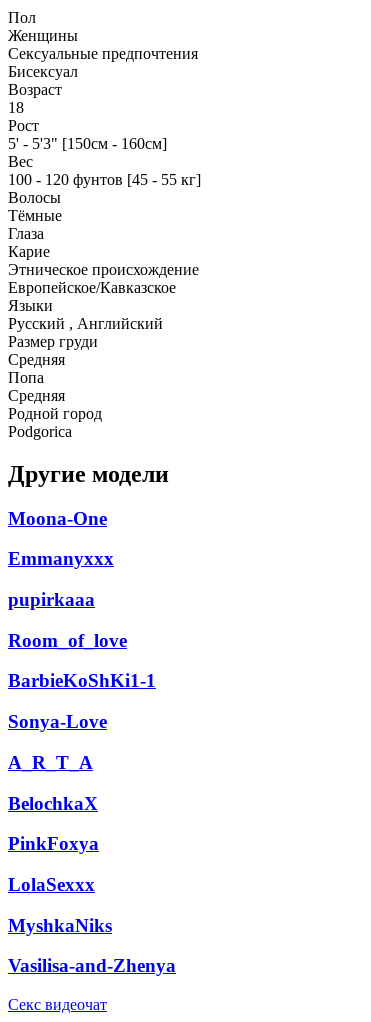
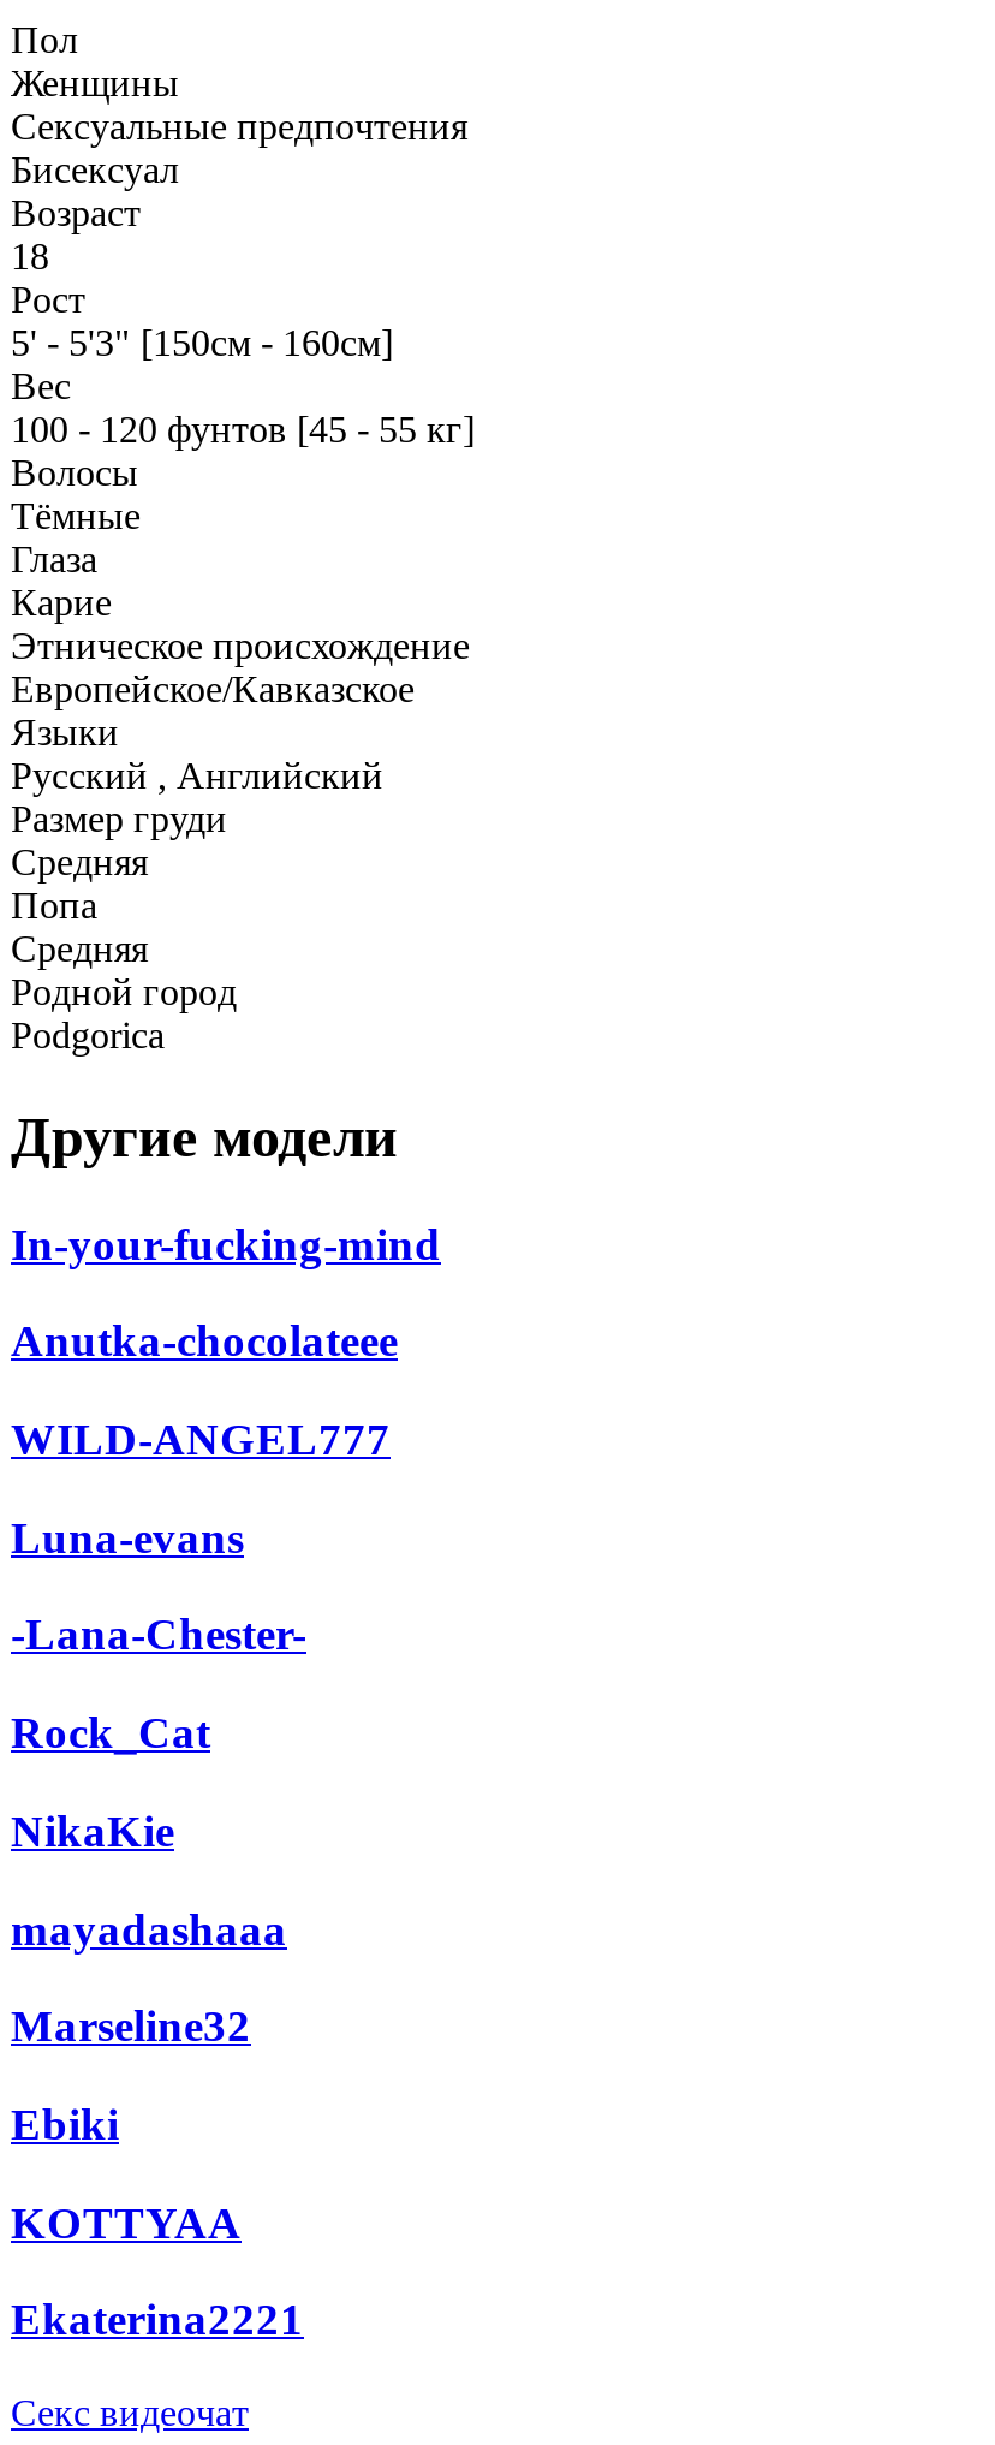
[8,507,107,528] Moona-One -> [11,1218,441,1268] In-your-fucking-mind
[8,548,114,569] Emmanyxxx -> [11,1316,398,1366] Anutka-chocolateee
[8,589,95,610] pupirkaaa -> [11,1413,391,1464] WILD-ANGEL777
[8,630,127,651] Room_of_love -> [11,1511,244,1562] Luna-evans
[8,670,156,691] BarbieKoShKi1-1 -> [11,1609,306,1660] -Lana-Chester-
[8,711,107,732] Sonya-Love -> [11,1707,210,1758] Rock_Cat
[8,752,93,773] A_R_T_A -> [11,1805,174,1856] NikaKie
[8,792,98,813] BelochkaX -> [11,1903,287,1953] mayadashaaa
[8,833,99,854] PinkFoxya -> [11,2001,251,2051] Marseline32
[8,874,95,895] LolaSexxx -> [11,2099,119,2149] Ebiki
[8,915,112,936] MyshkaNiks -> [11,2197,242,2247] KOTTYAA
[8,955,176,976] Vasilisa-and-Zhenya -> [11,2295,304,2345] Ekaterina2221

